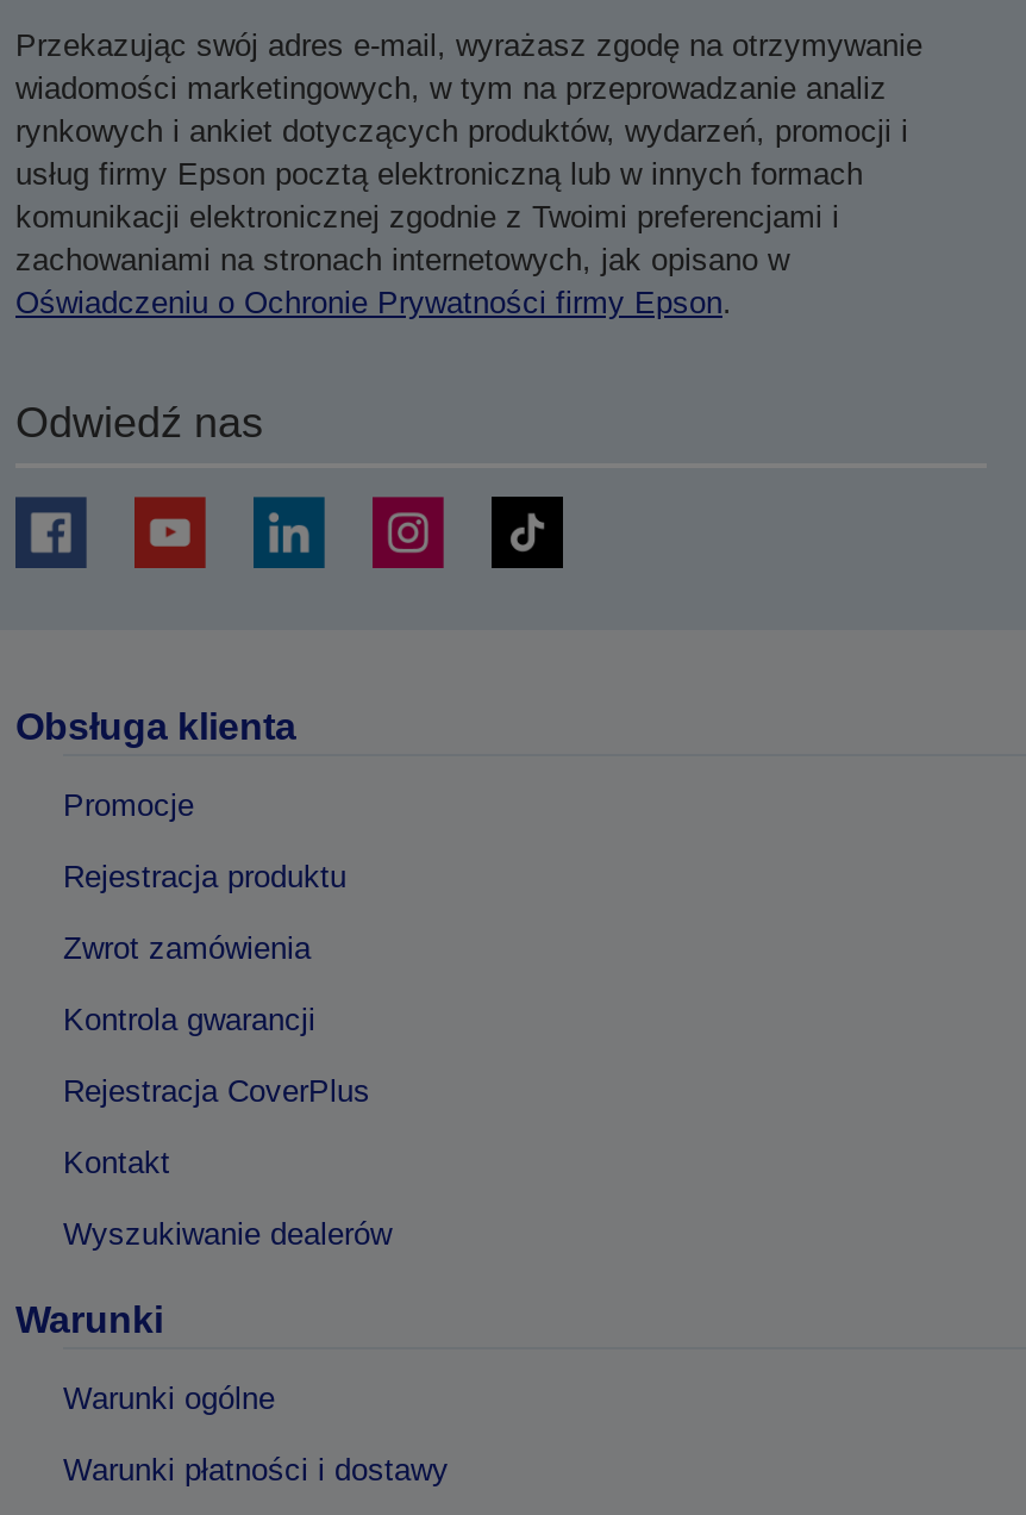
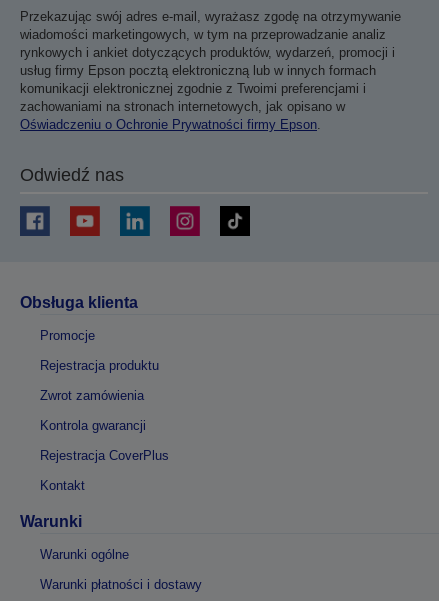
[63,1217,392,1253] Wyszukiwanie dealerów -> none

